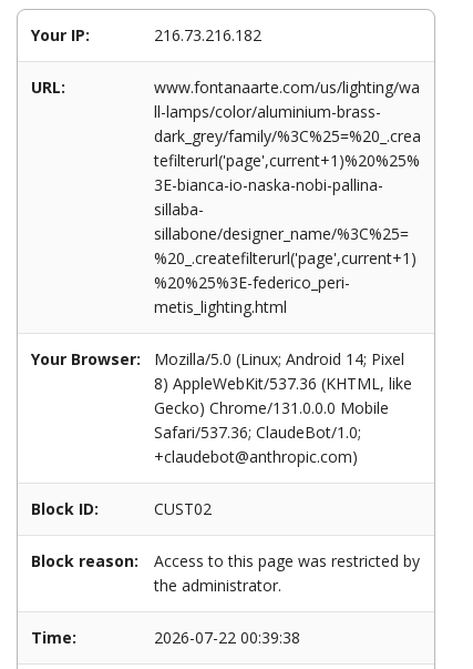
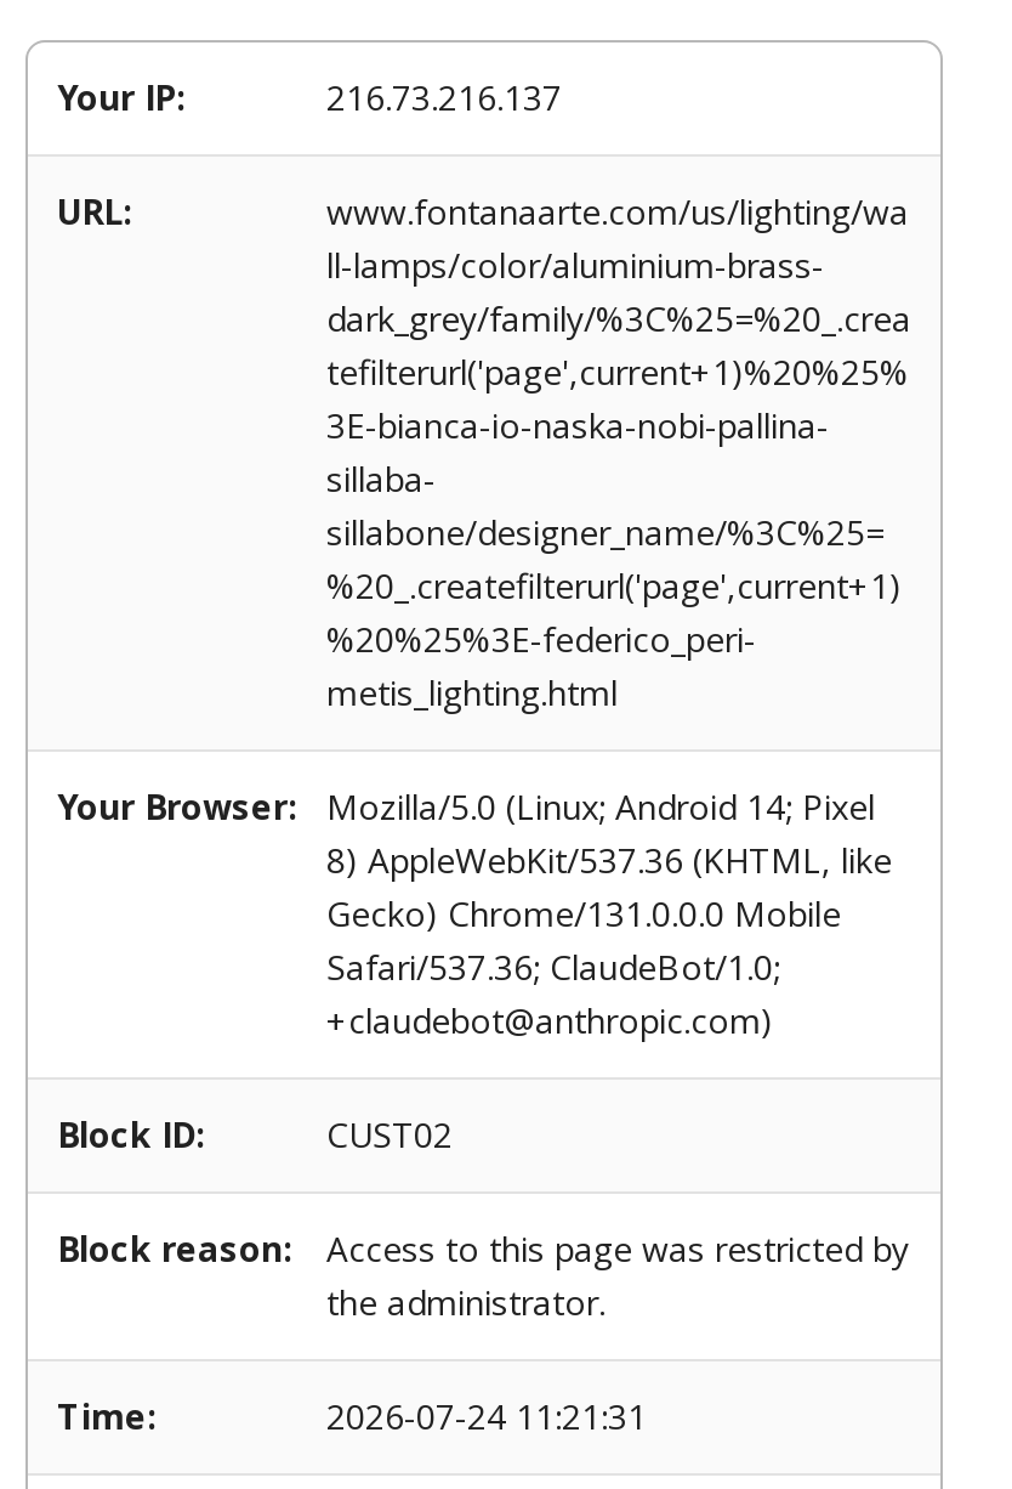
[154,24,261,45] 216.73.216.182 -> [326,74,562,120] 216.73.216.137
[154,627,300,648] 2026-07-22 00:39:38 -> [326,1393,647,1439] 2026-07-24 11:21:31

